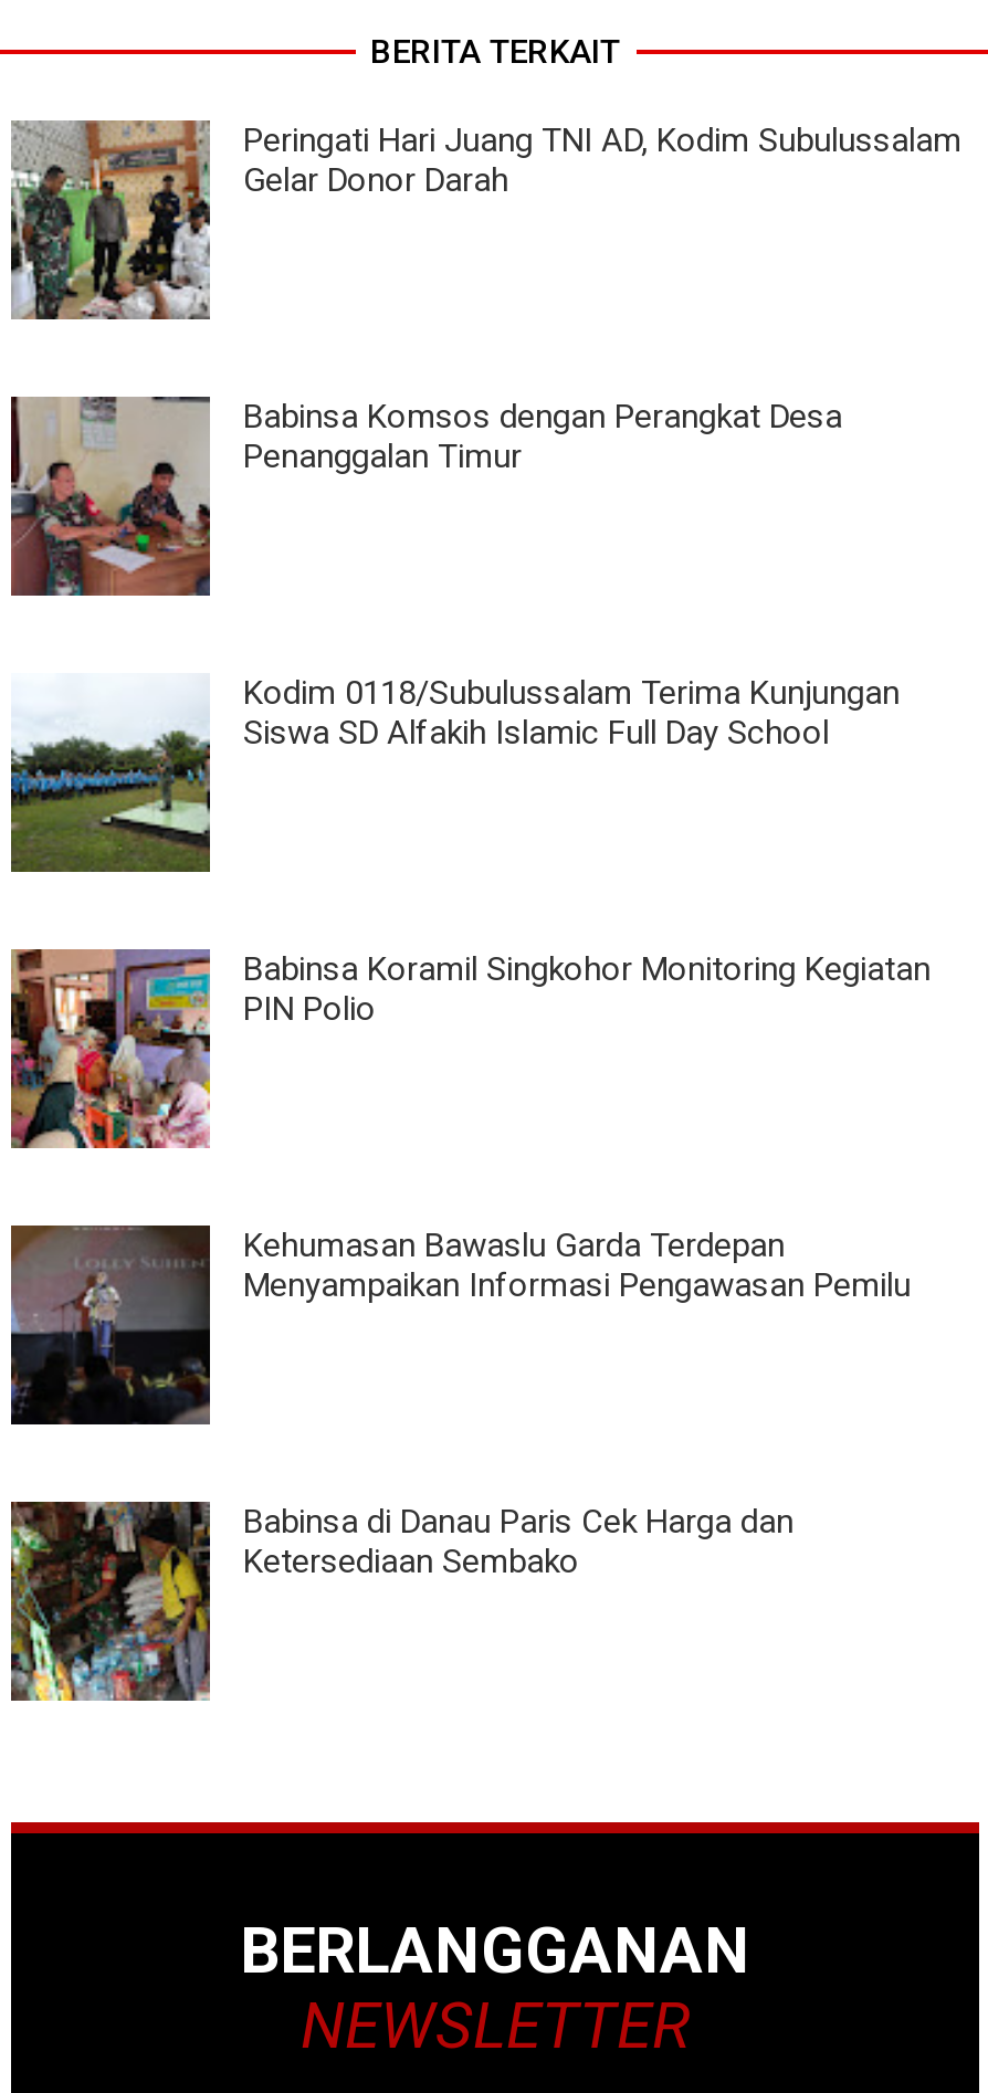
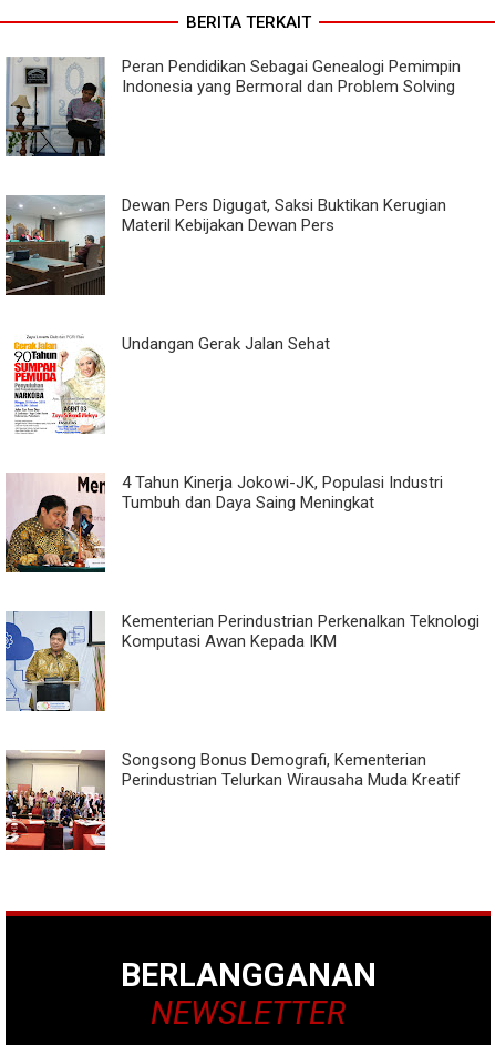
[9,120,961,322] [image] | Peringati Hari Juang TNI AD, Kodim Subulussalam | Gelar Donor Darah -> [6,57,461,158] [image] | Peran Pendidikan Sebagai Genealogi Pemimpin | Indonesia yang Bermoral dan Problem Solving
[9,397,842,598] [image] | Babinsa Komsos dengan Perangkat Desa | Penanggalan Timur -> [4,195,446,296] [image] | Dewan Pers Digugat, Saksi Buktikan Kerugian | Materil Kebijakan Dewan Pers
[9,673,900,874] [image] | Kodim 0118/Subulussalam Terima Kunjungan | Siswa SD Alfakih Islamic Full Day School -> [6,334,330,434] [image] | Undangan Gerak Jalan Sehat
[9,947,931,1150] [image] | Babinsa Koramil Singkohor Monitoring Kegiatan | PIN Polio -> [4,473,443,574] [image] | 4 Tahun Kinerja Jokowi-JK, Populasi Industri | Tumbuh dan Daya Saing Meningkat
[9,1223,911,1427] [image] | Kehumasan Bawaslu Garda Terdepan | Menyampaikan Informasi Pengawasan Pemilu -> [4,610,479,712] [image] | Kementerian Perindustrian Perkenalkan Teknologi | Komputasi Awan Kepada IKM
[9,1500,793,1703] [image] | Babinsa di Danau Paris Cek Harga dan | Ketersediaan Sembako -> [4,750,461,851] [image] | Songsong Bonus Demografi, Kementerian | Perindustrian Telurkan Wirausaha Muda Kreatif

